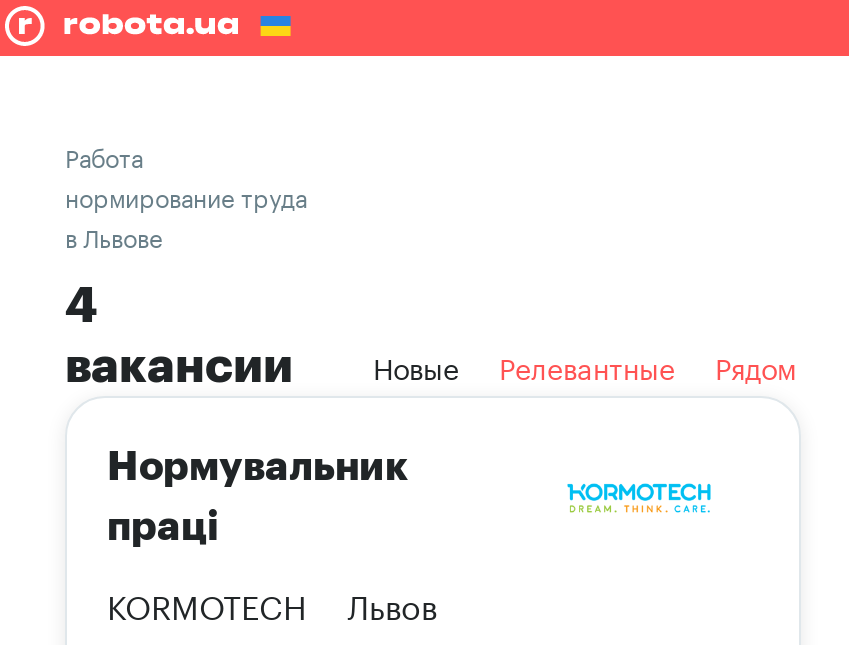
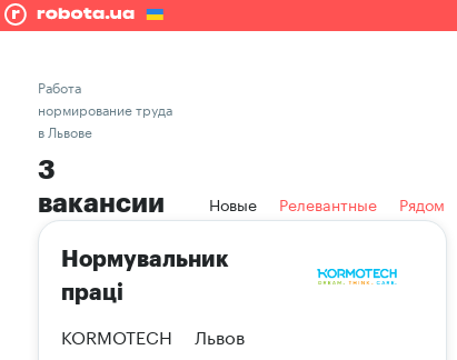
[65,282,97,330] 4 -> [38,157,56,183] 3

